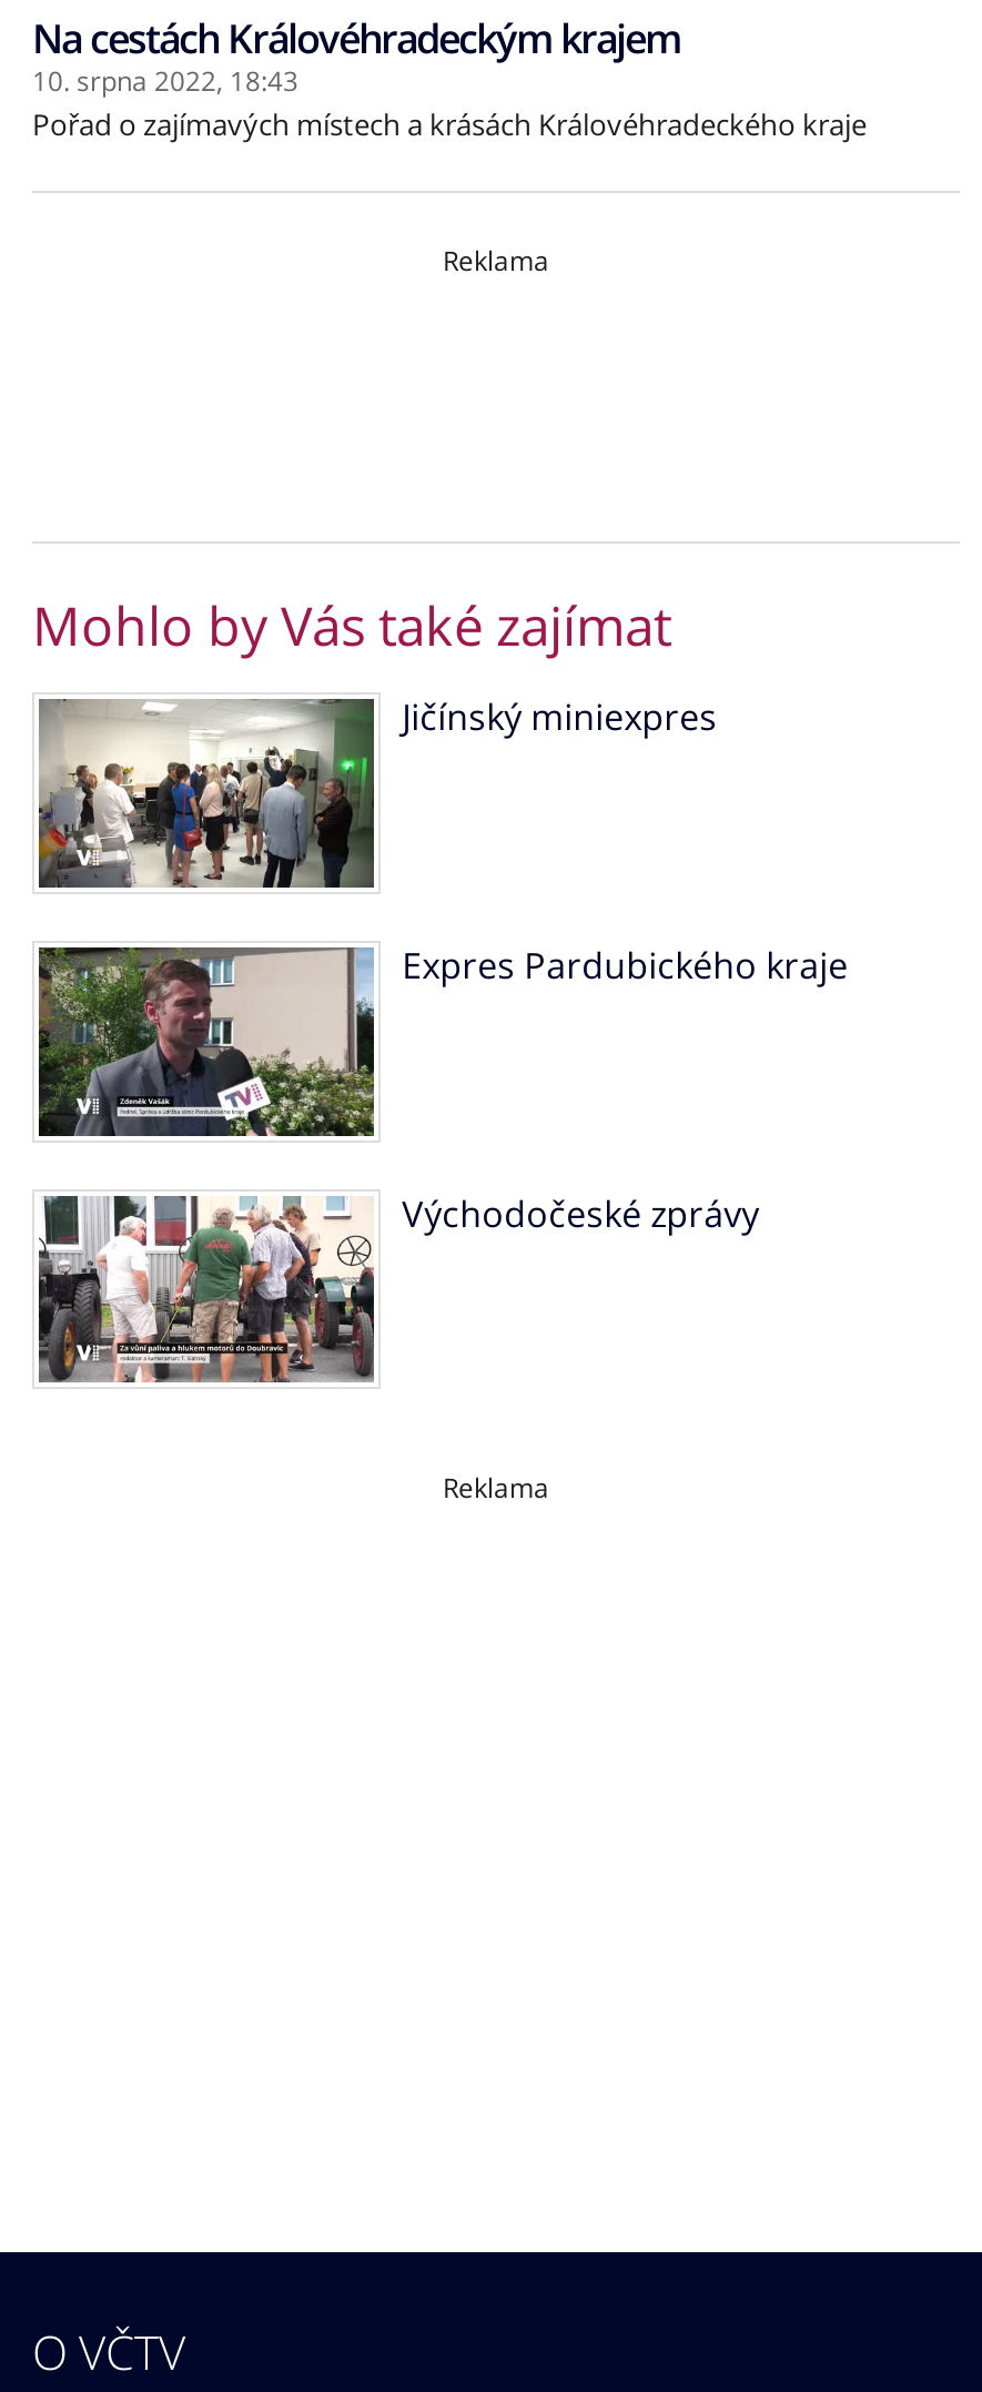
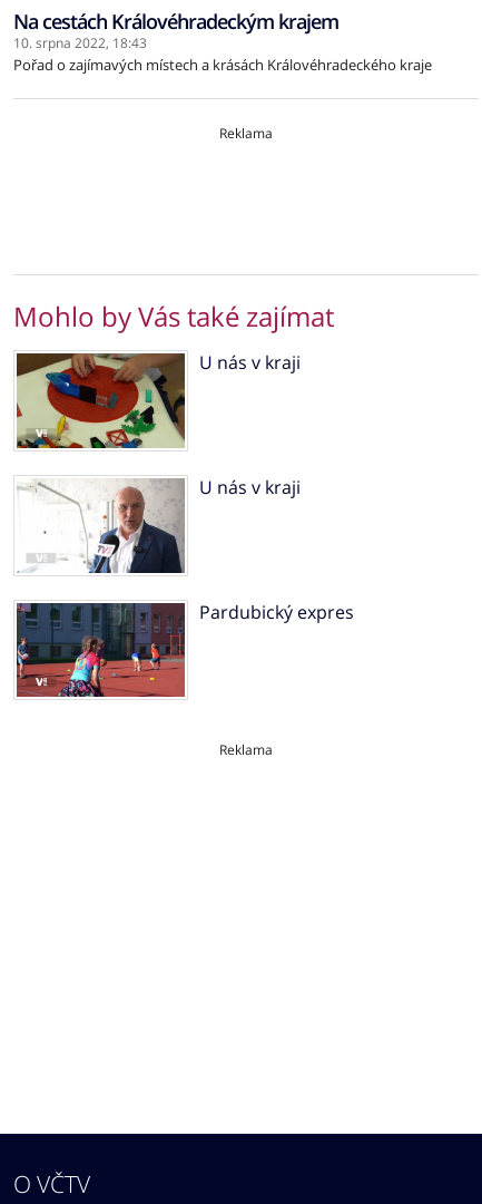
[39,692,717,890] [image] | Jičínský miniexpres -> [17,350,300,449] [image] | U nás v kraji
[37,940,848,1138] [image] | Expres Pardubického kraje -> [17,475,300,574] [image] | U nás v kraji
[37,1188,759,1382] [image] | Východočeské zprávy -> [16,599,354,698] [image] | Pardubický expres

